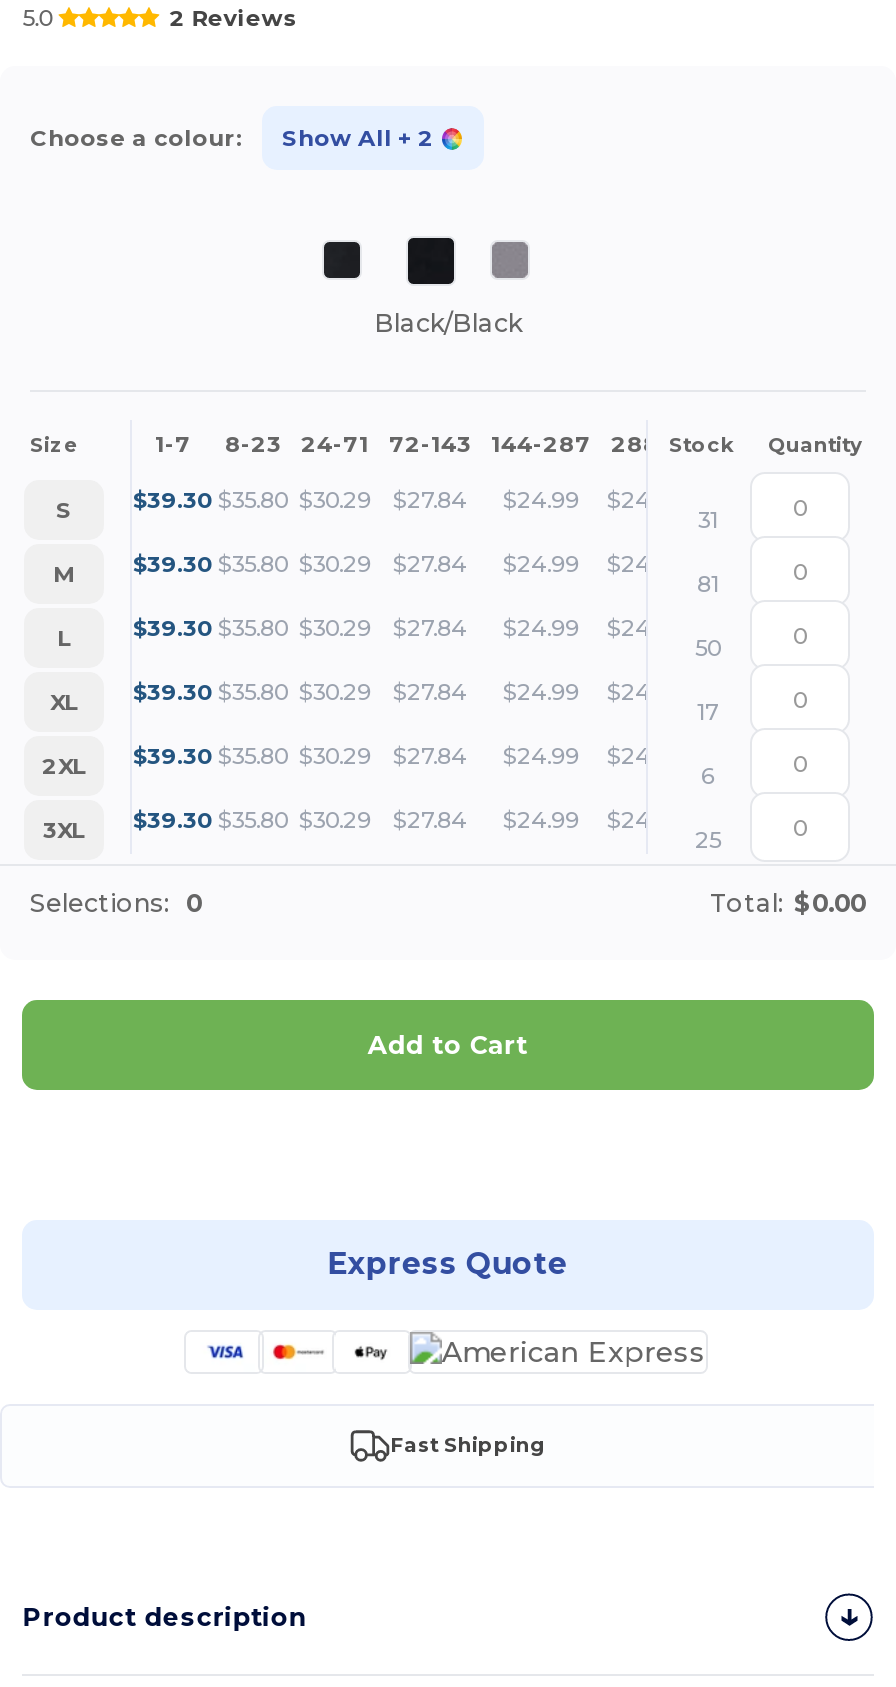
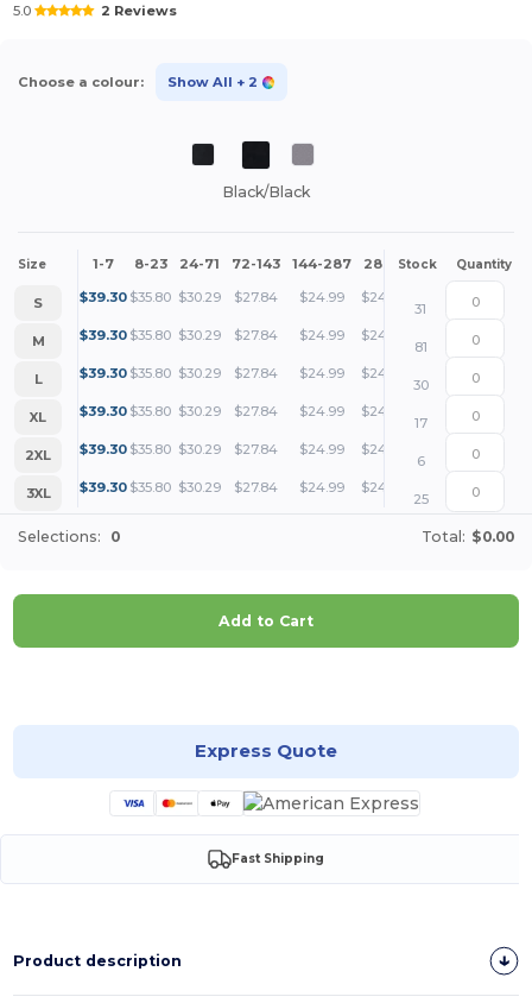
[695,634,721,662] 50 -> [413,377,428,393] 30

